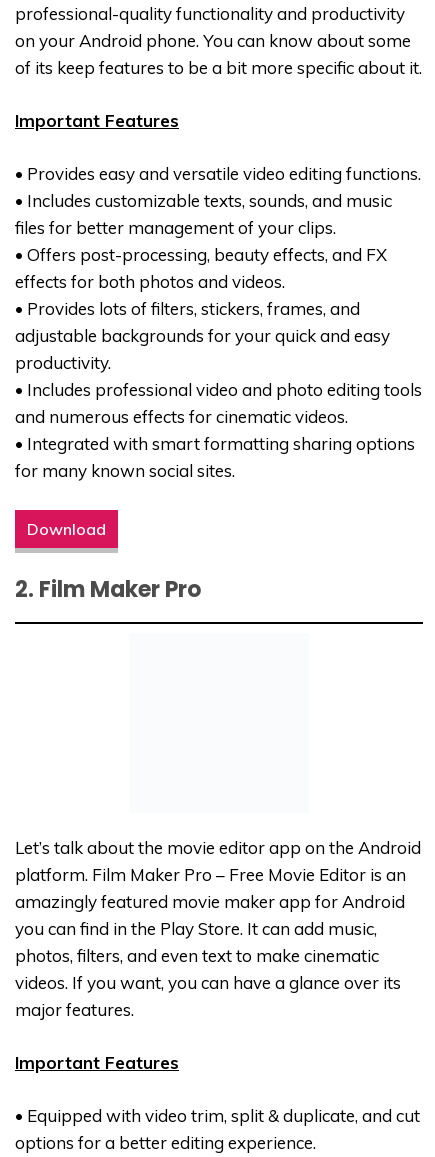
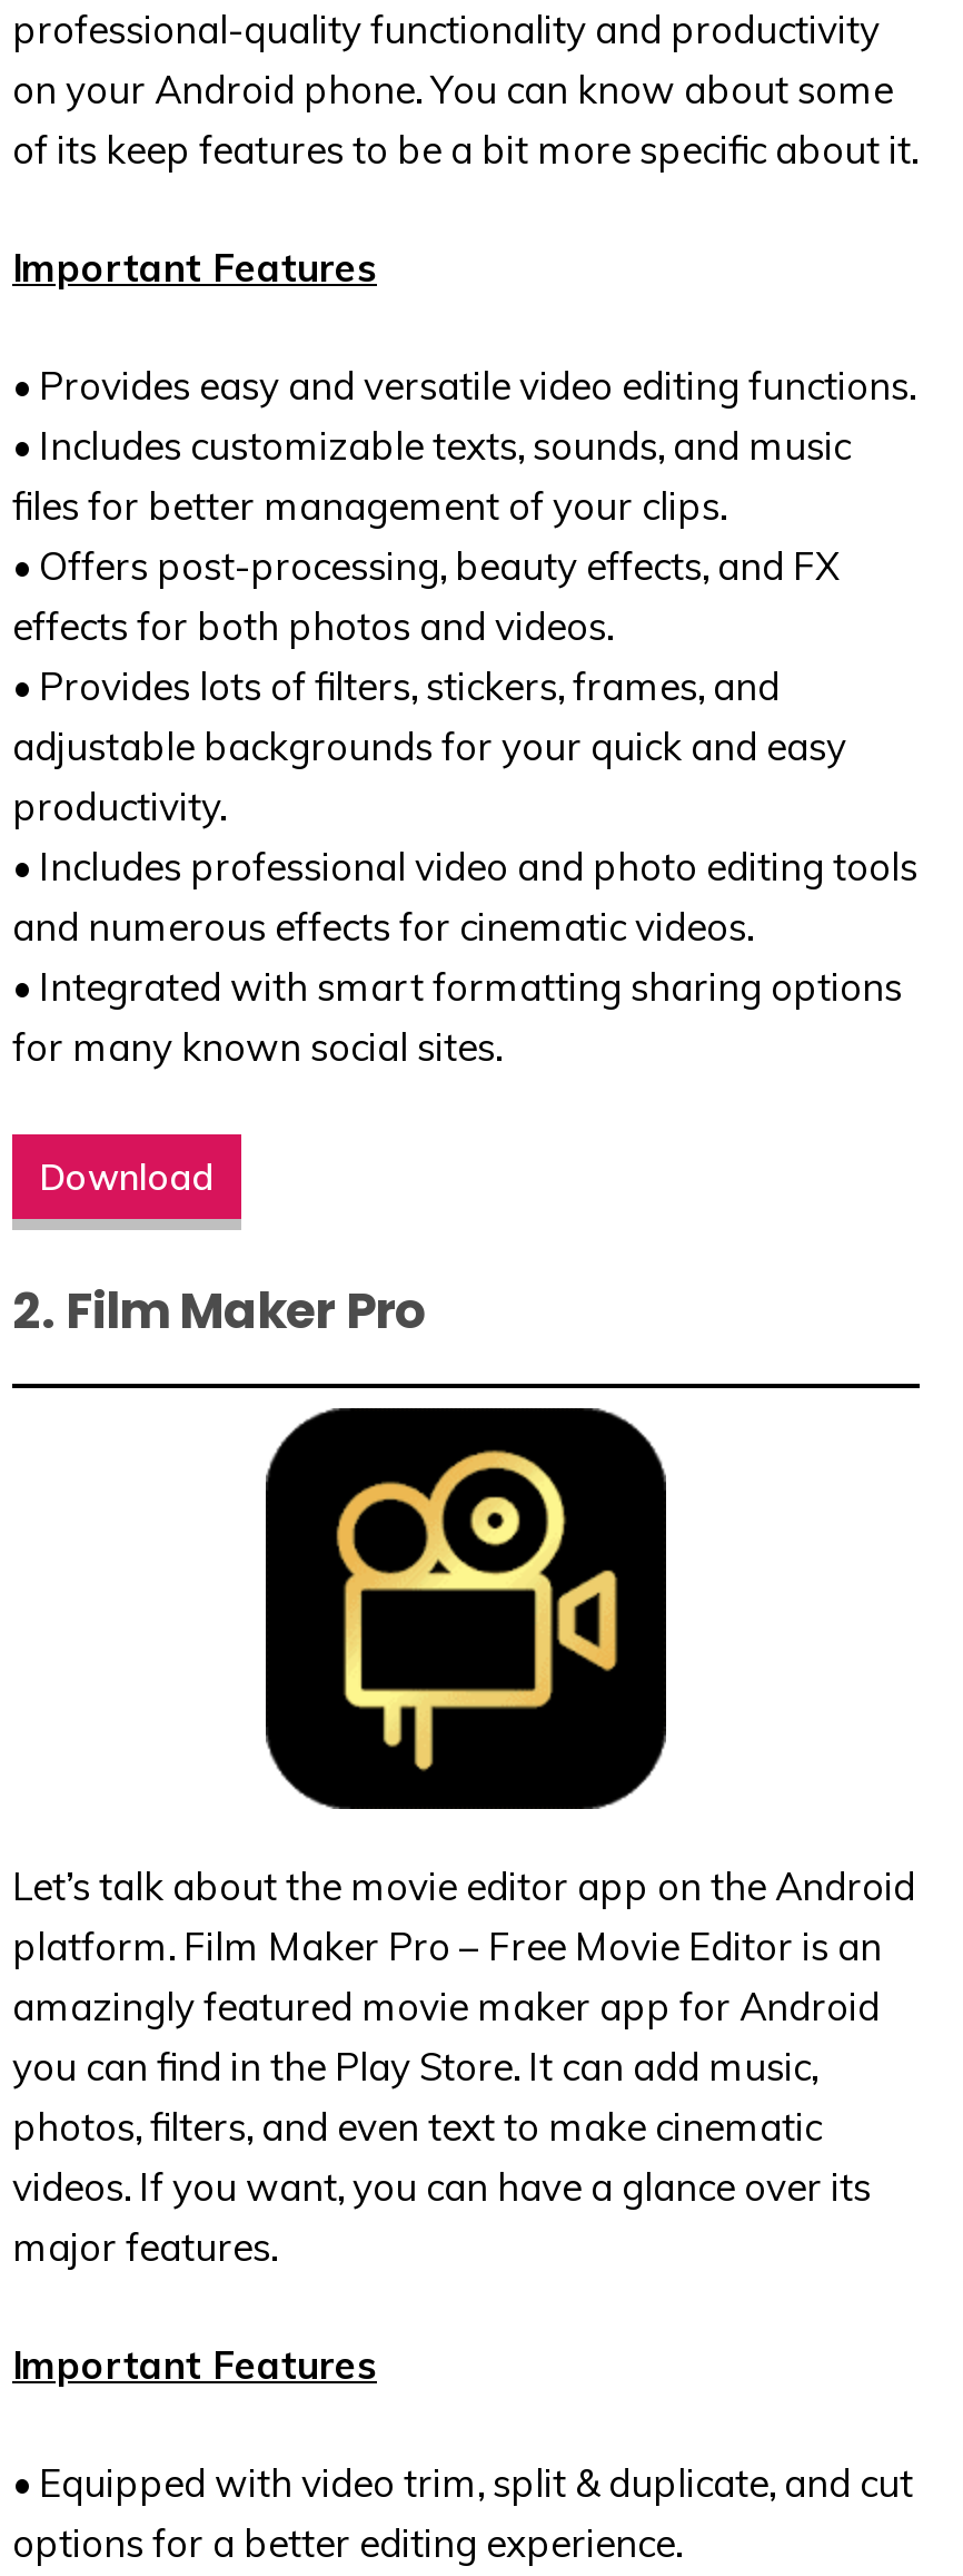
none -> [264,1405,668,1812] [image]

